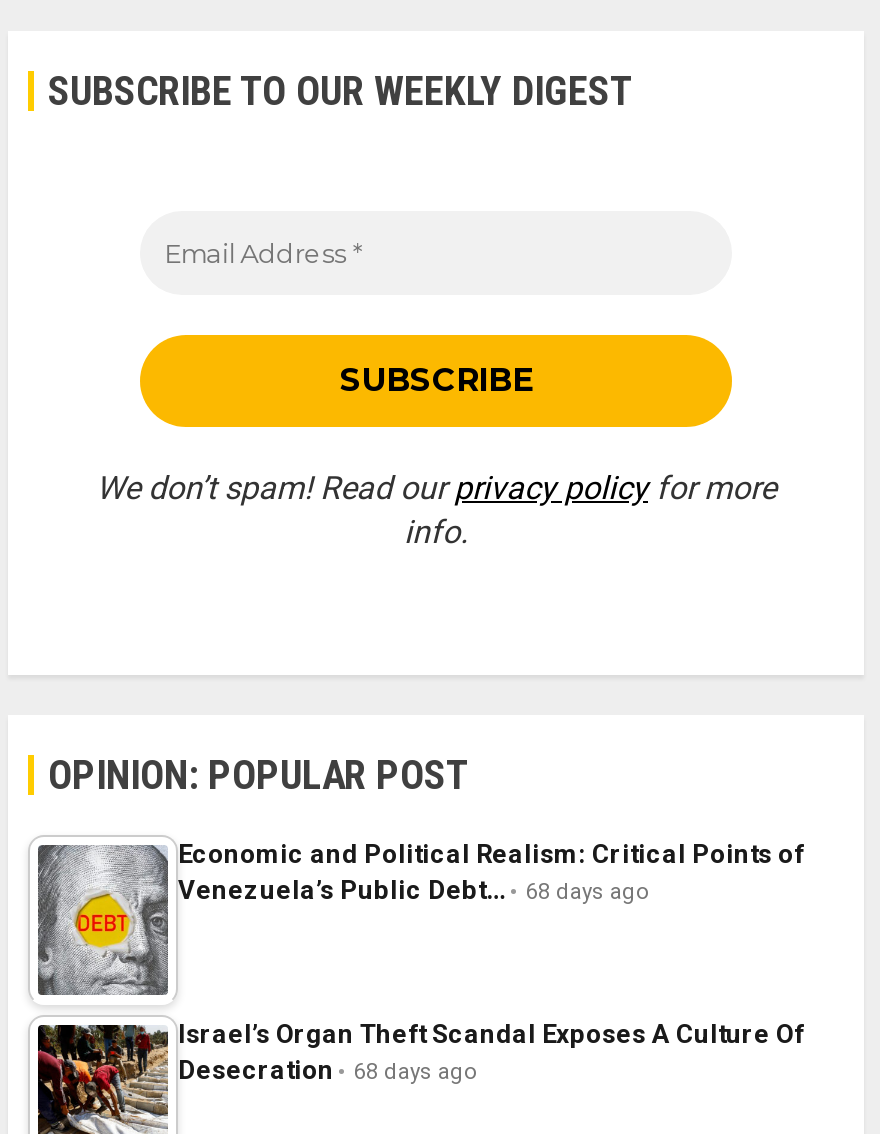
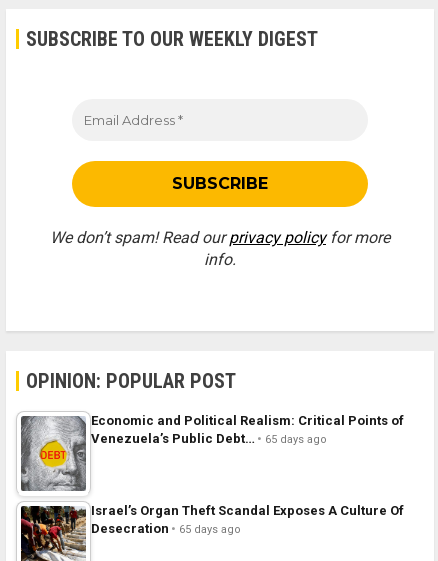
[178,874,650,904] Venezuela’s Public Debt… 68 days ago -> [91,431,327,446] Venezuela’s Public Debt… 65 days ago
[178,1054,478,1084] Desecration 68 days ago -> [91,521,241,536] Desecration 65 days ago

